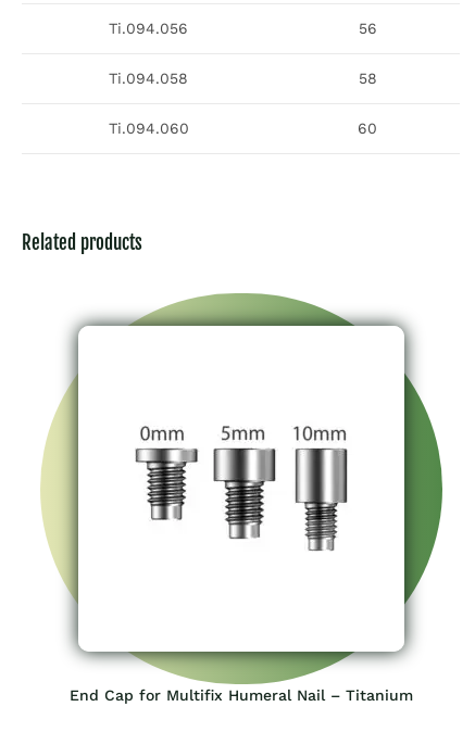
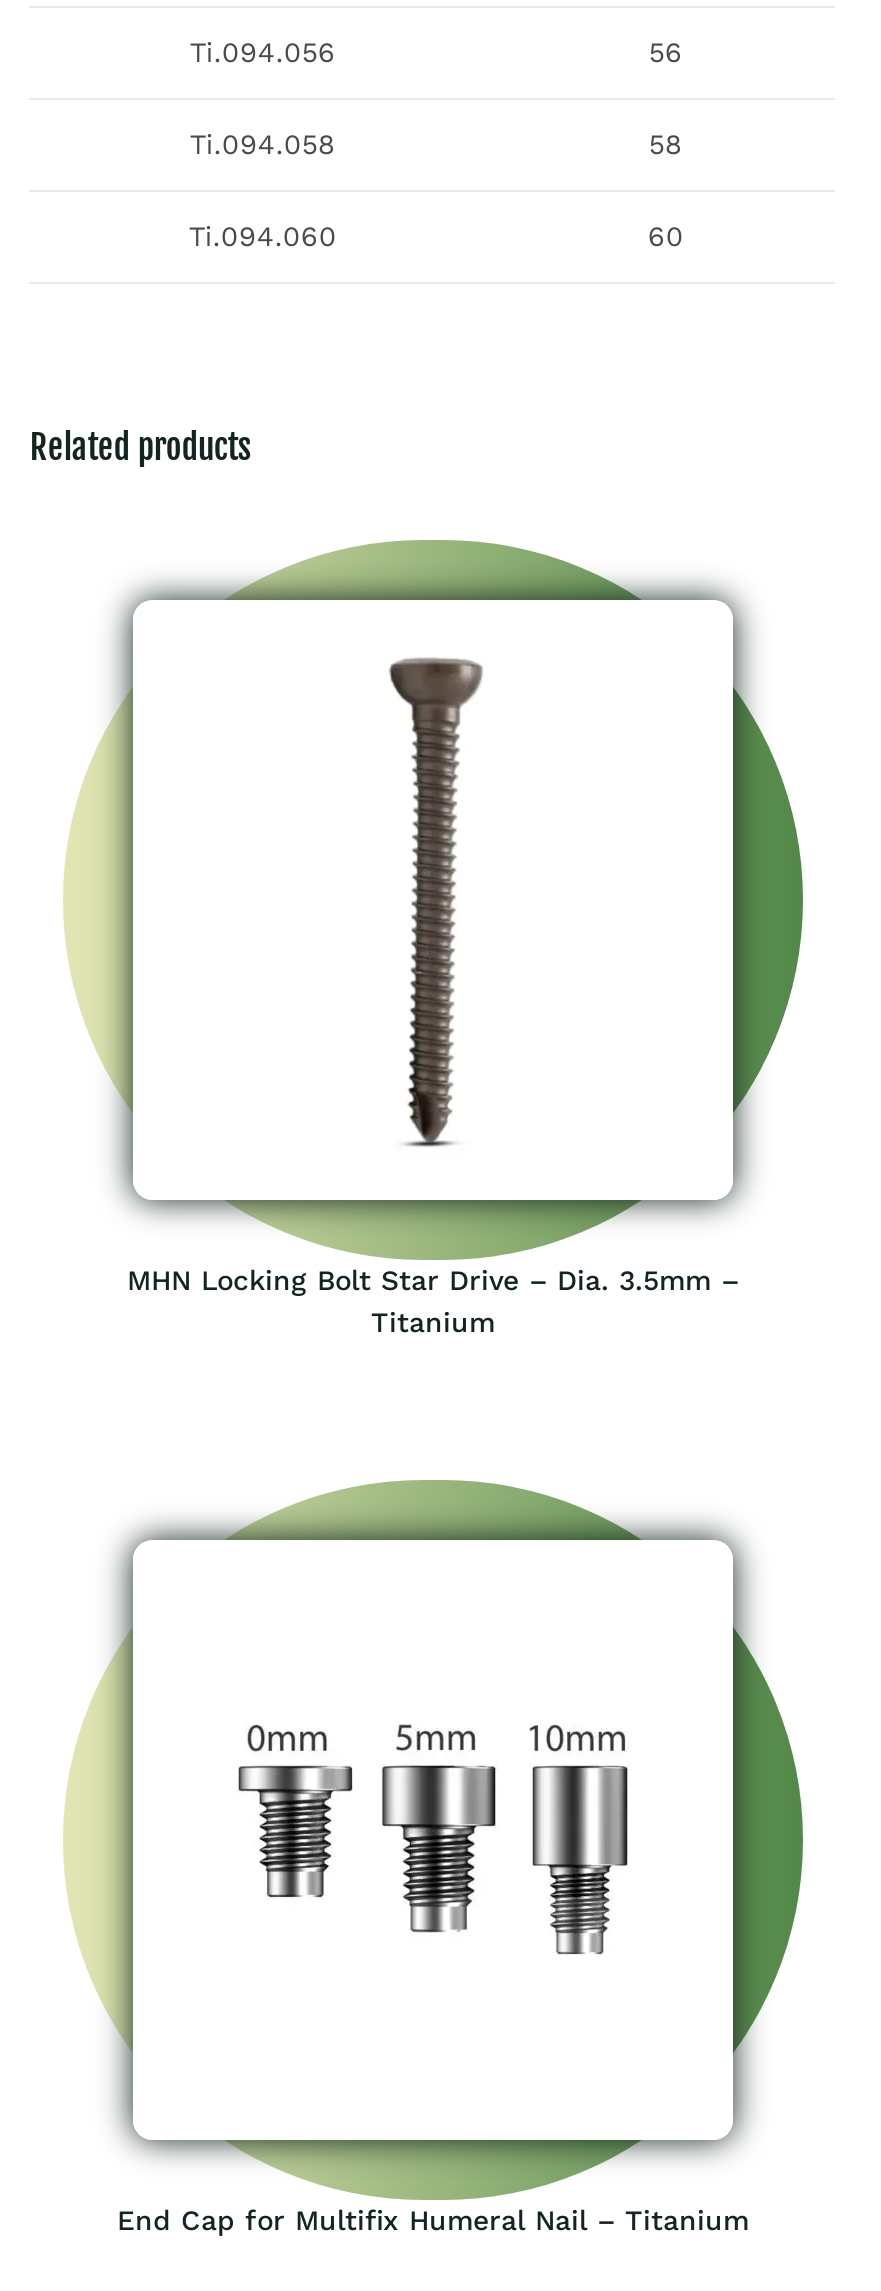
none -> [127,1265,739,1339] MHN Locking Bolt Star Drive – Dia. 3.5mm – | Titanium
none -> [387,656,485,1150] [image]

